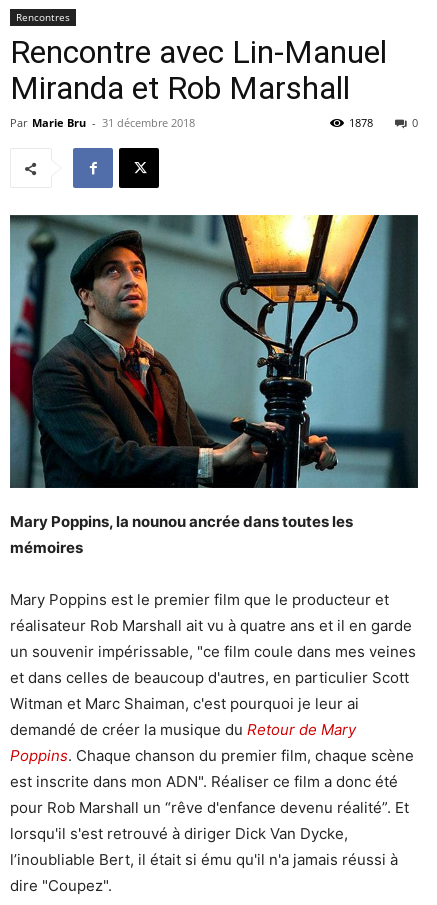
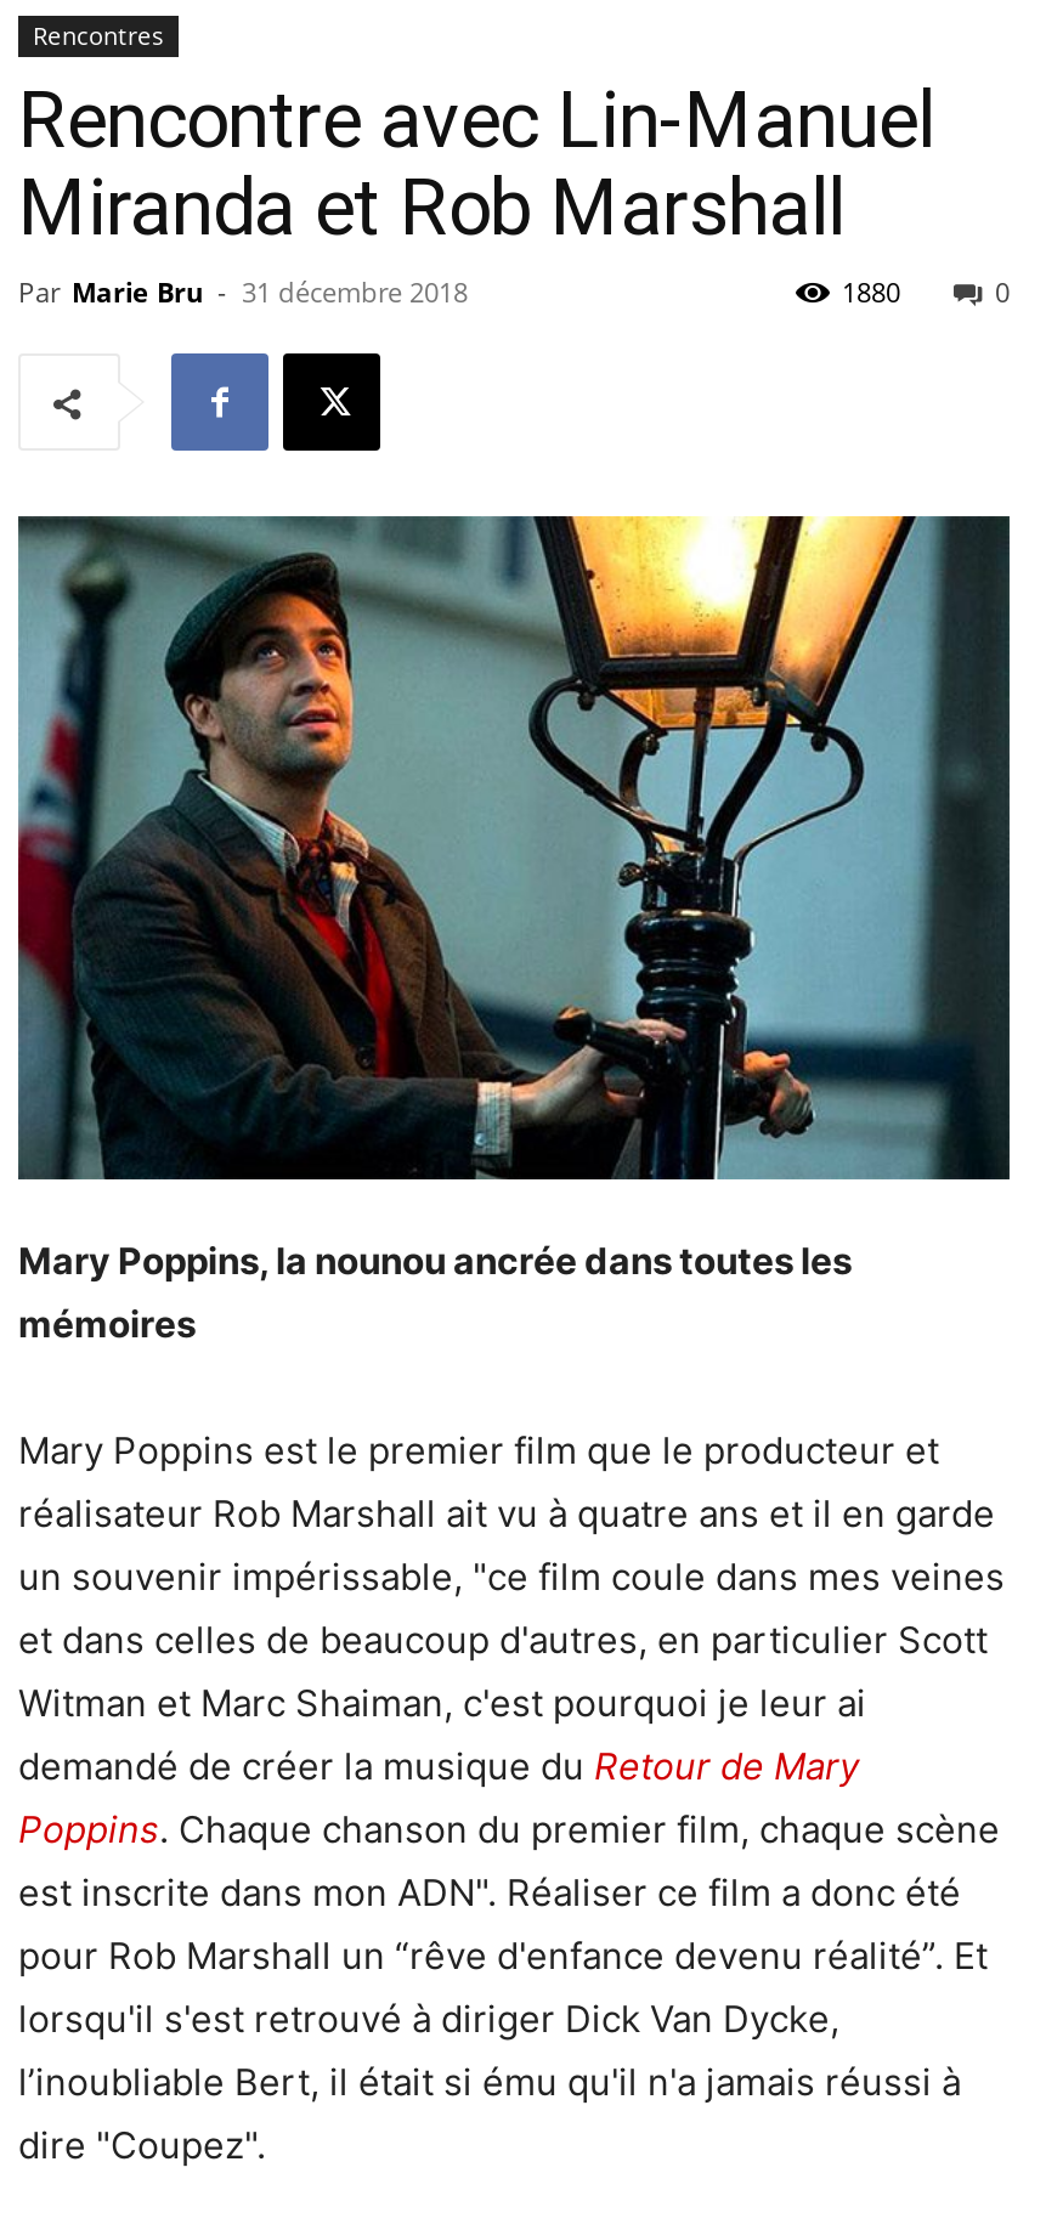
[349,115,373,130] 1878 -> [842,273,900,310] 1880

